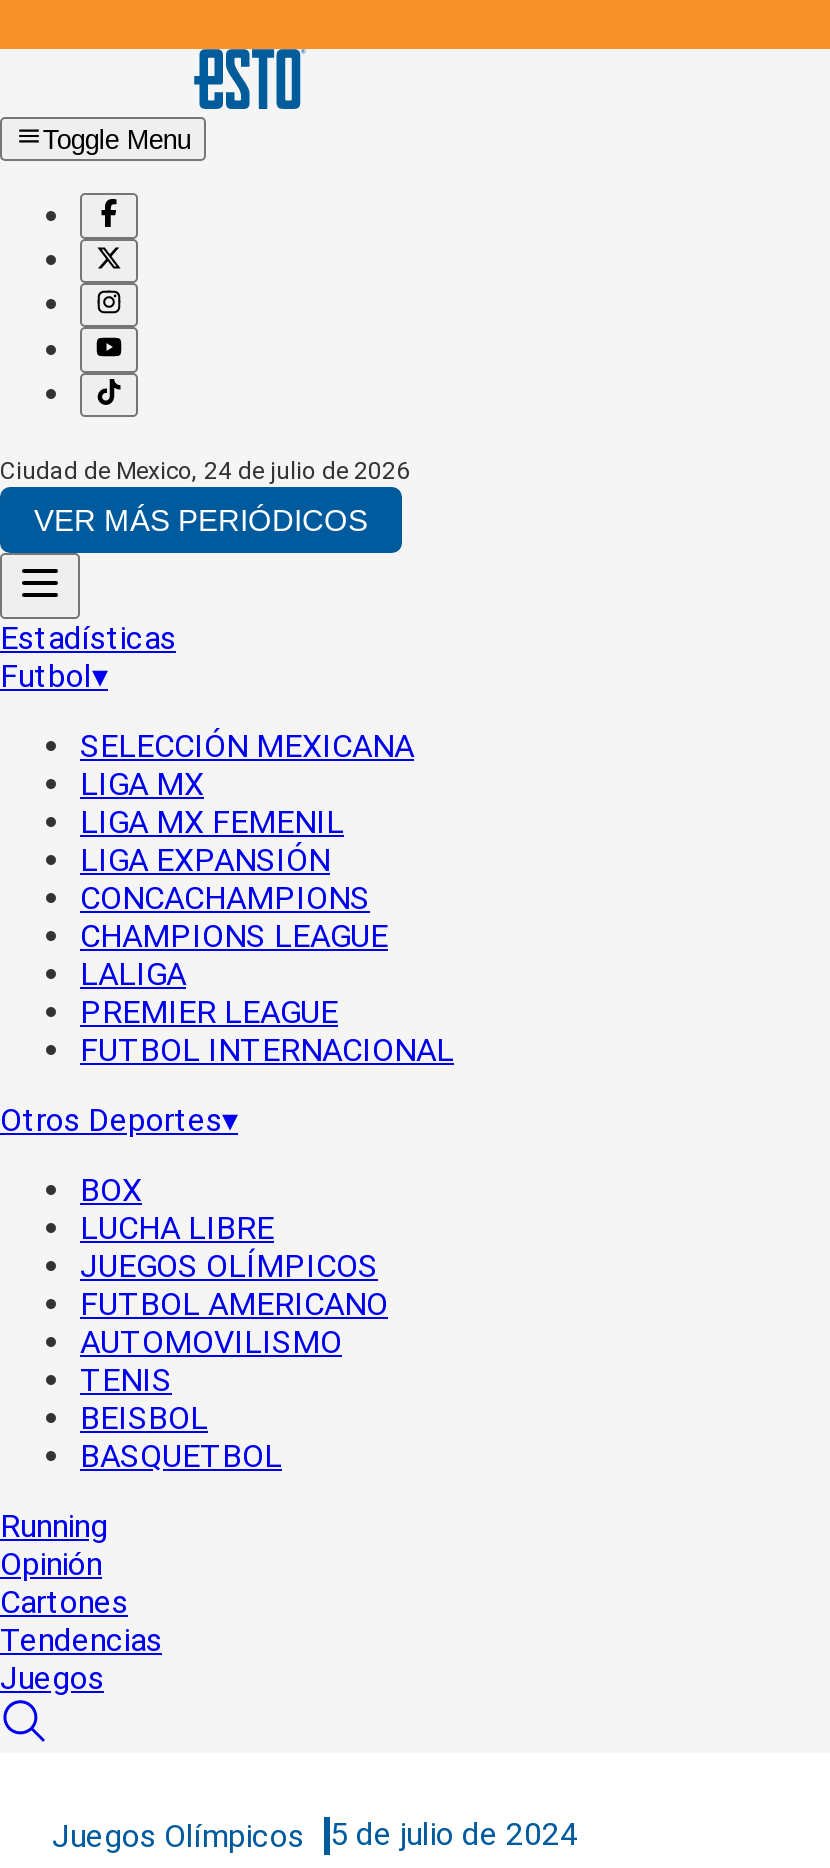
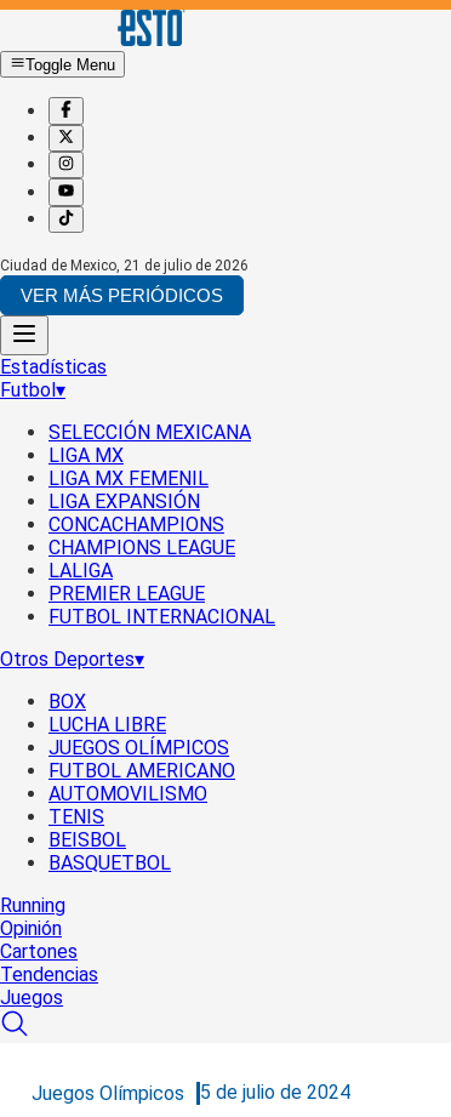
[0,457,410,485] Ciudad de Mexico, 24 de julio de 2026 -> [0,257,249,274] Ciudad de Mexico, 21 de julio de 2026

